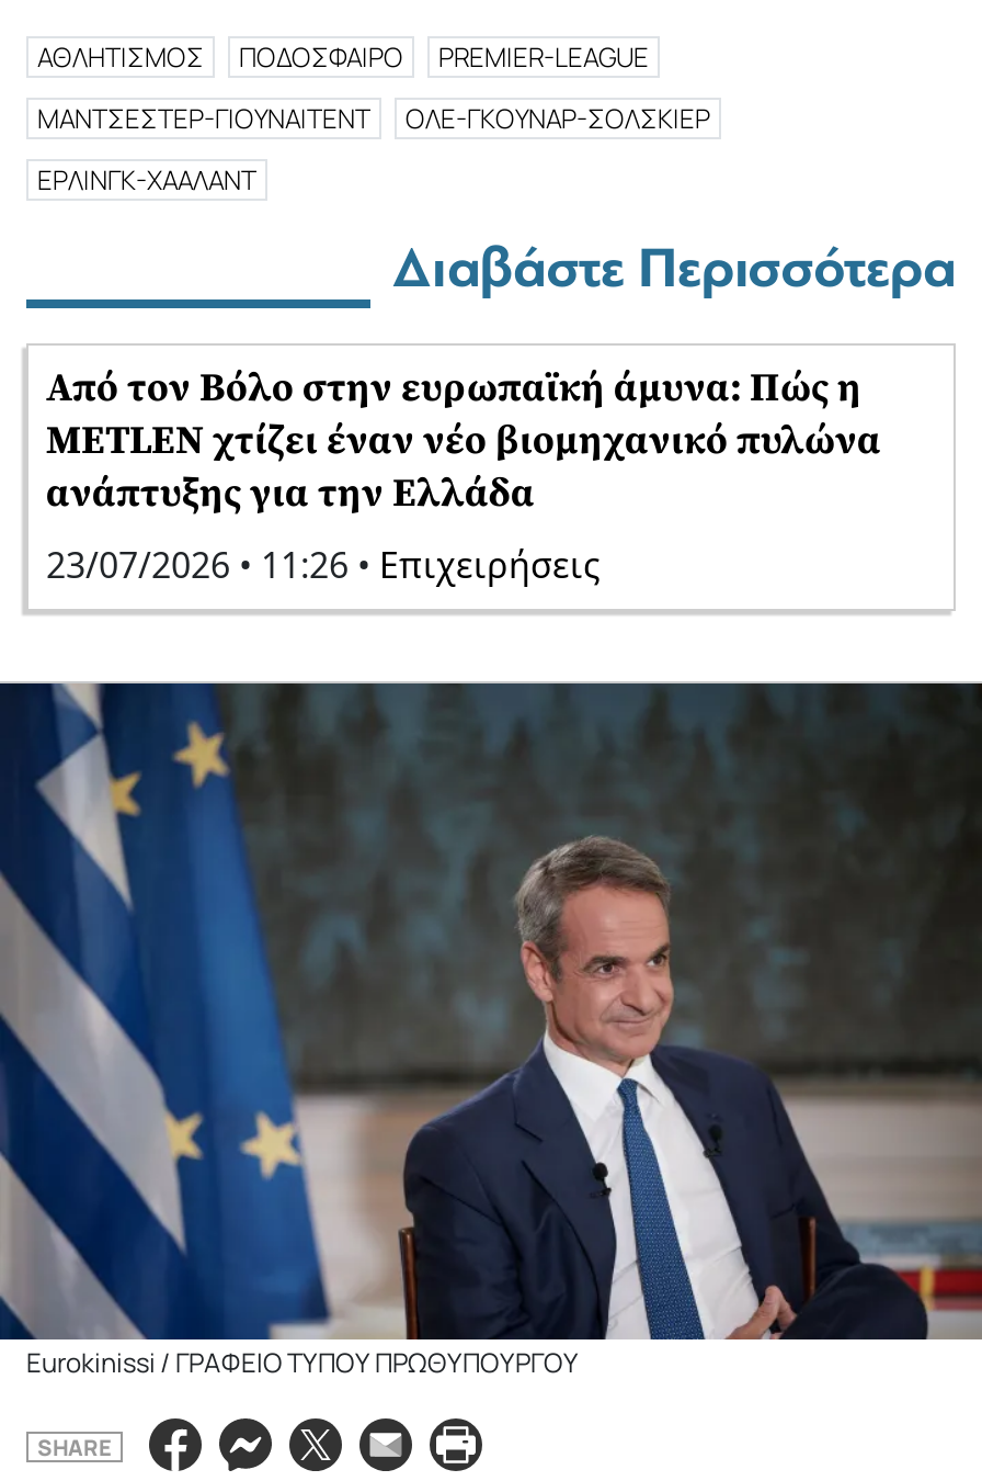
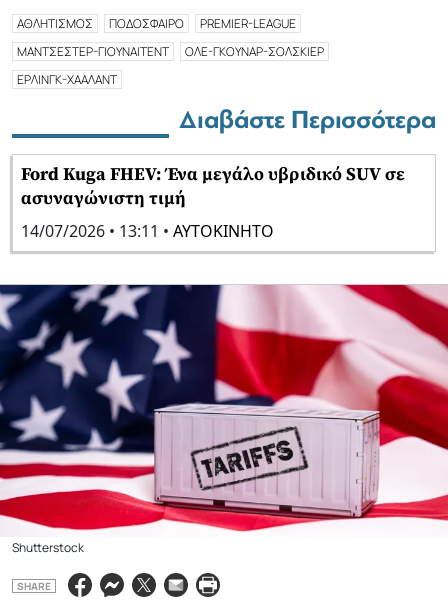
[46,364,881,590] Από τον Βόλο στην ευρωπαϊκή άμυνα: Πώς η | METLEN χτίζει έναν νέο βιομηχανικό πυλώνα | ανάπτυξης για την Ελλάδα | 23/07/2026 • 11:26 • Επιχειρήσεις -> [21,163,405,242] Ford Kuga FHEV: Ένα μεγάλο υβριδικό SUV σε | ασυναγώνιστη τιμή | 14/07/2026 • 13:11 • ΑΥΤΟΚΙΝΗΤΟ
[7,679,975,1381] [image] | Eurokinissi / ΓΡΑΦΕΙΟ ΤΥΠΟΥ ΠΡΩΘΥΠΟΥΡΓΟΥ -> [3,284,445,556] [image] | Shutterstock

